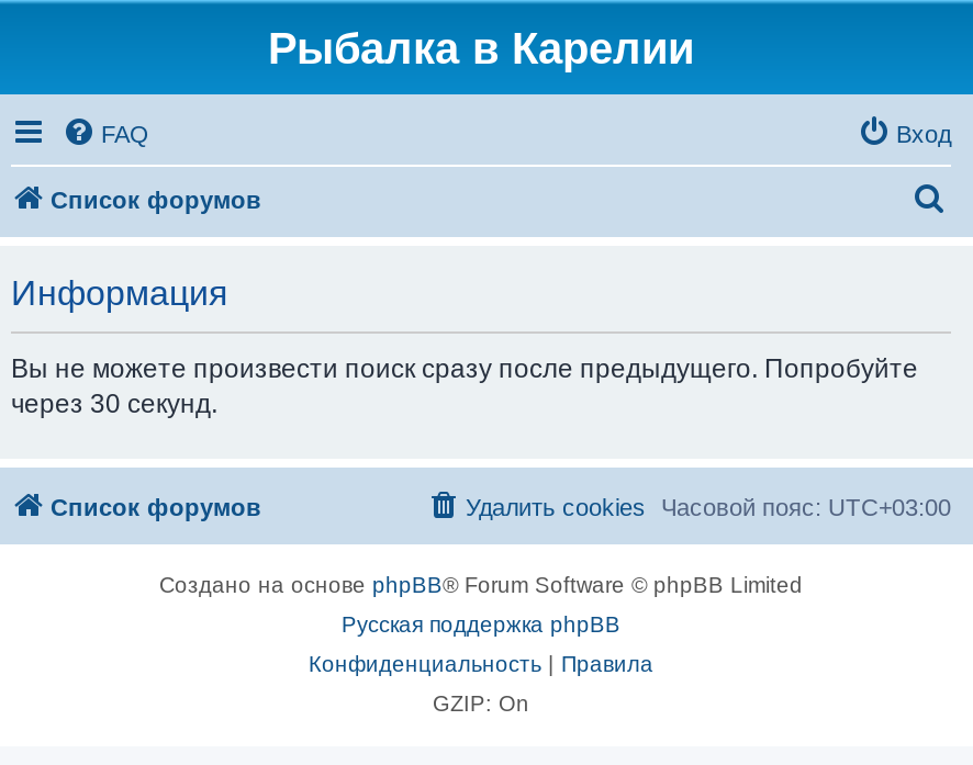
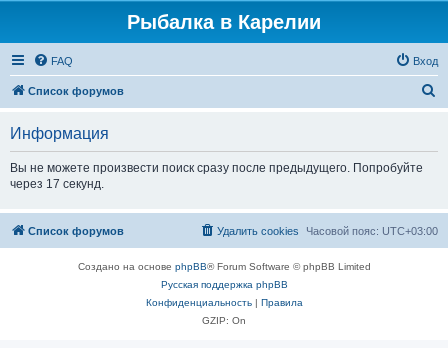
[11,389,217,419] через 30 секунд. -> [10,177,104,191] через 17 секунд.

